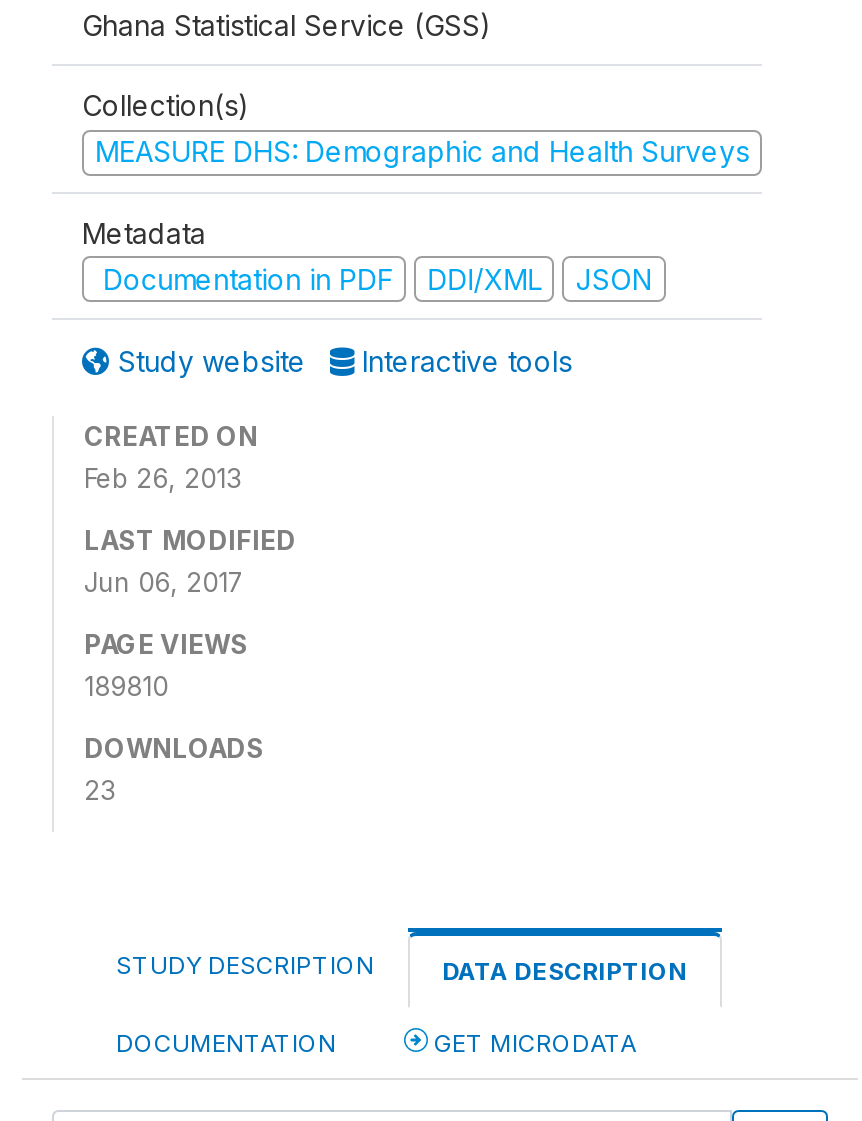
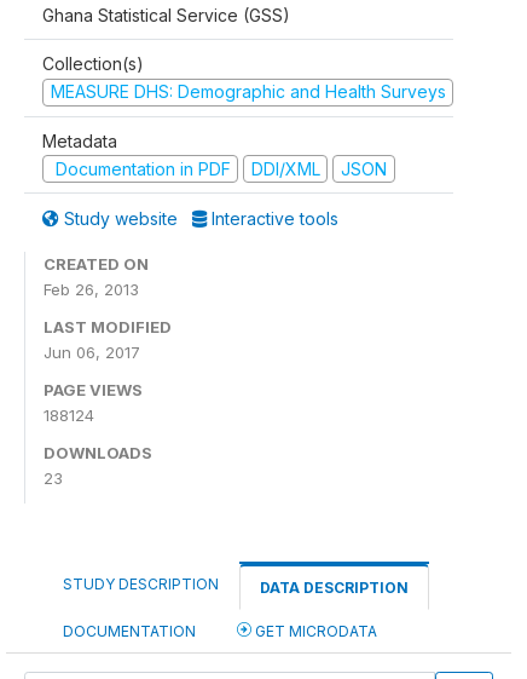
[84,670,168,702] 189810 -> [44,405,94,425] 188124

